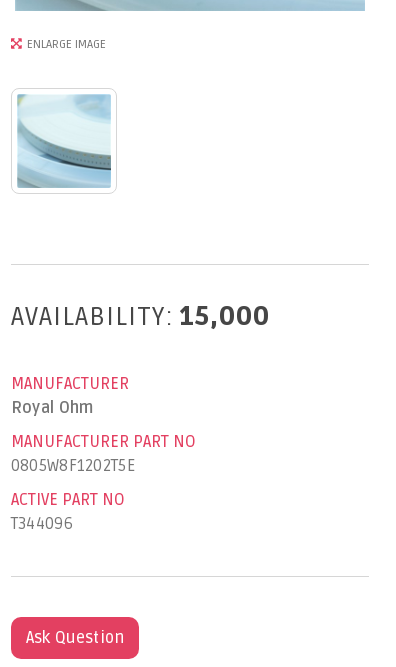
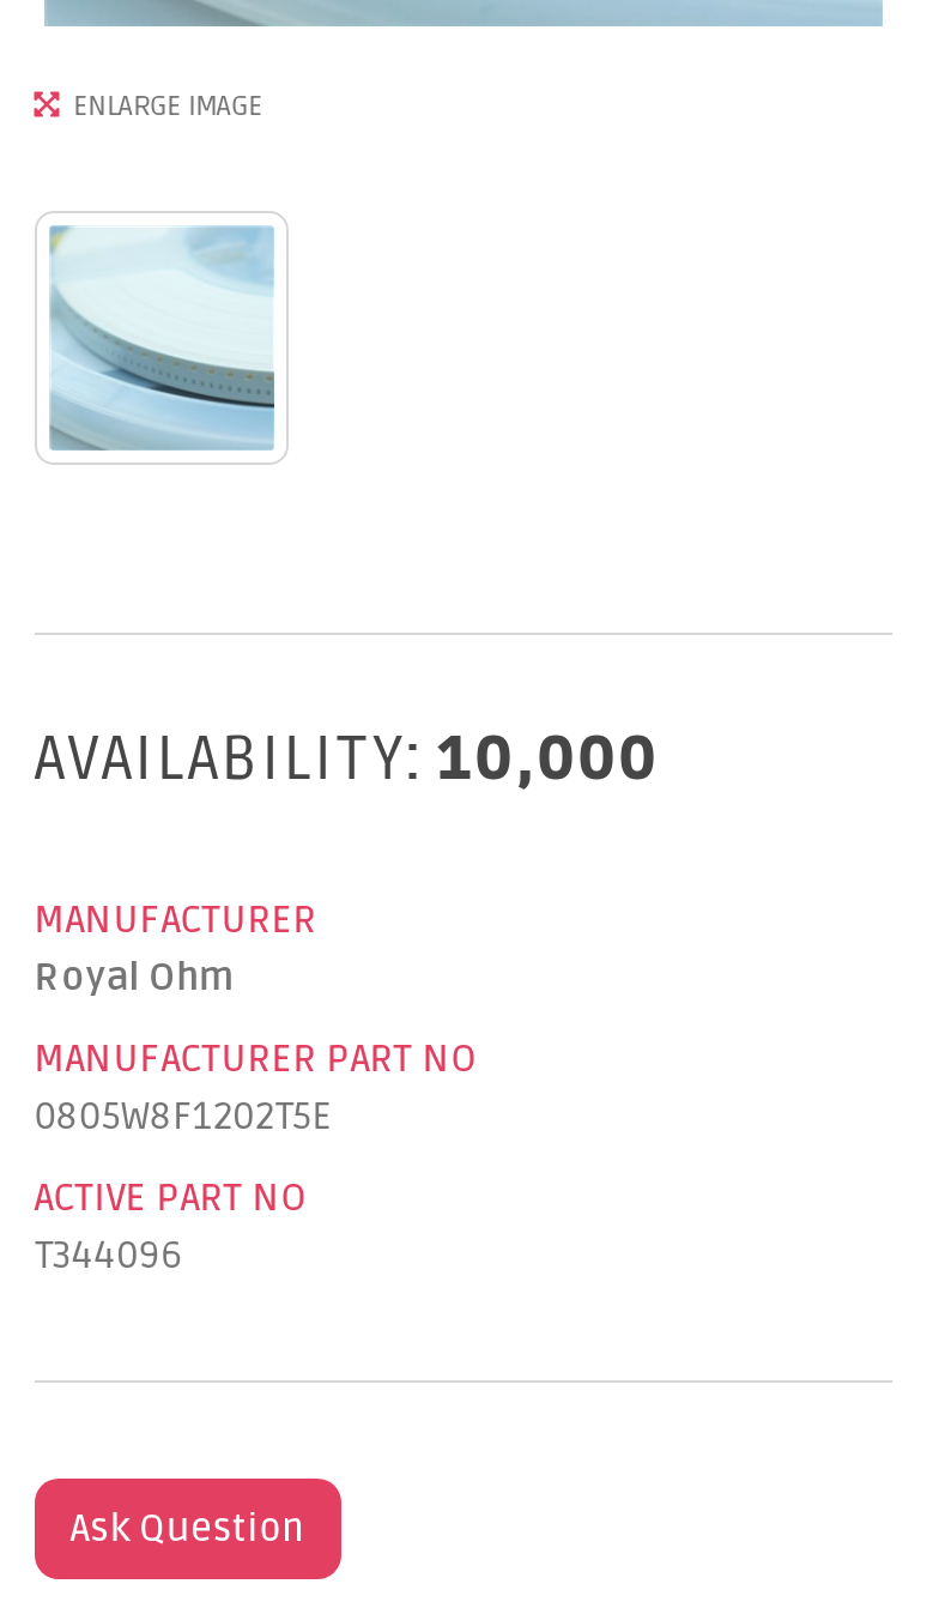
[11,301,270,333] AVAILABILITY: 15,000 -> [34,723,659,799] AVAILABILITY: 10,000

